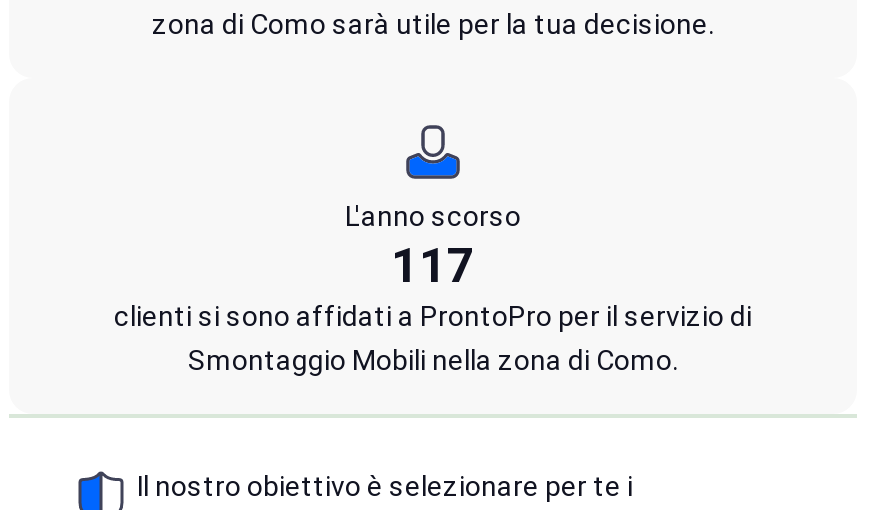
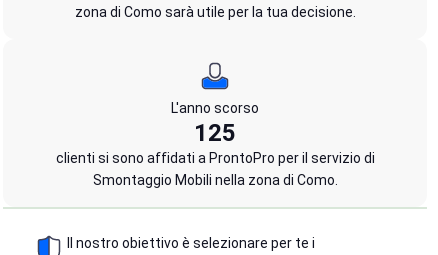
[391,238,475,294] 117 -> [194,119,236,147] 125

